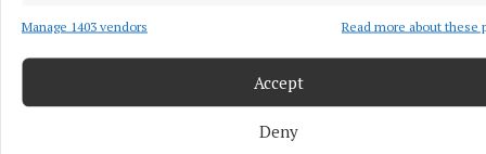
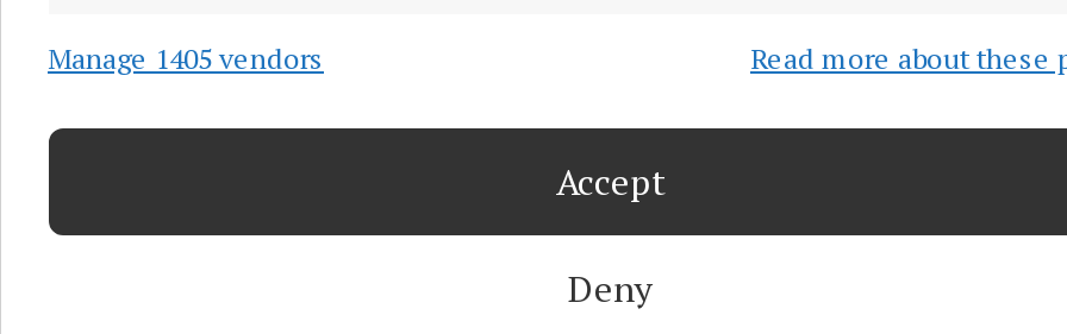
[22,17,148,34] Manage 1403 vendors -> [48,39,324,75] Manage 1405 vendors

